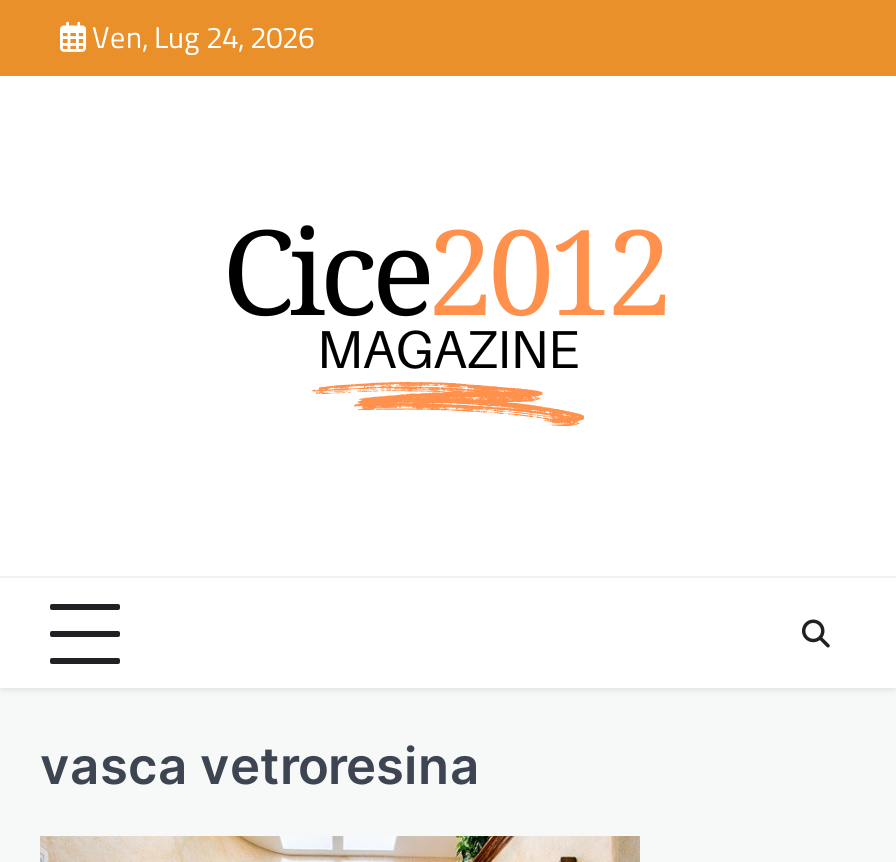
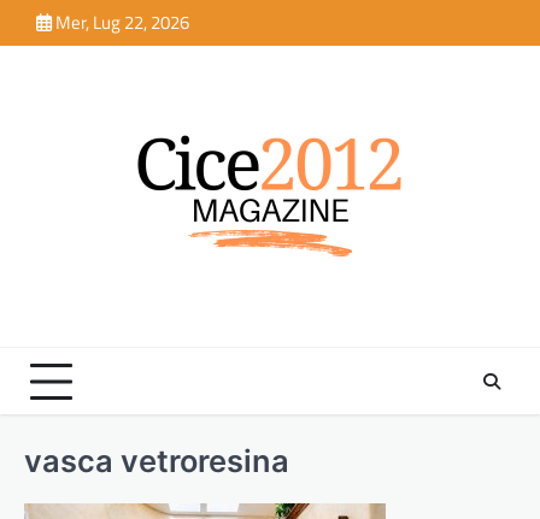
[92,14,314,60] Ven, Lug 24, 2026 -> [55,8,189,36] Mer, Lug 22, 2026

